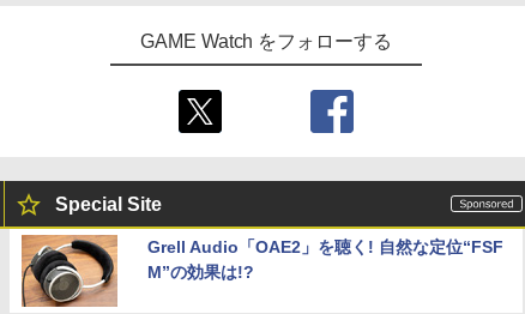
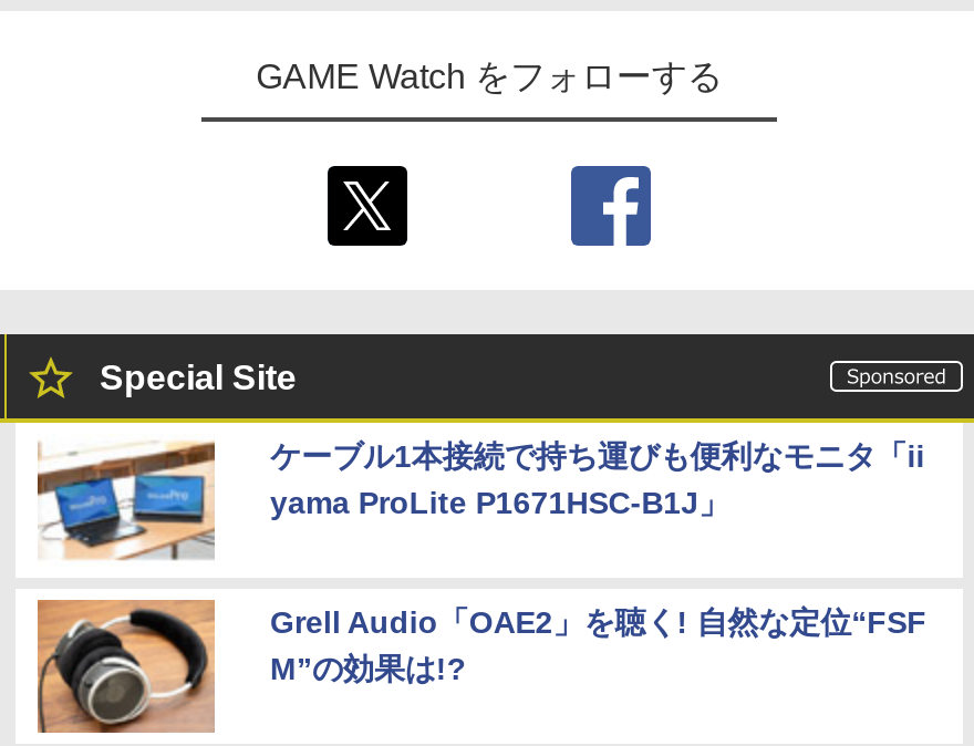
none -> [35,439,925,567] [image] | ケーブル1本接続で持ち運びも便利なモニタ「ii | yama ProLite P1671HSC-B1J」

